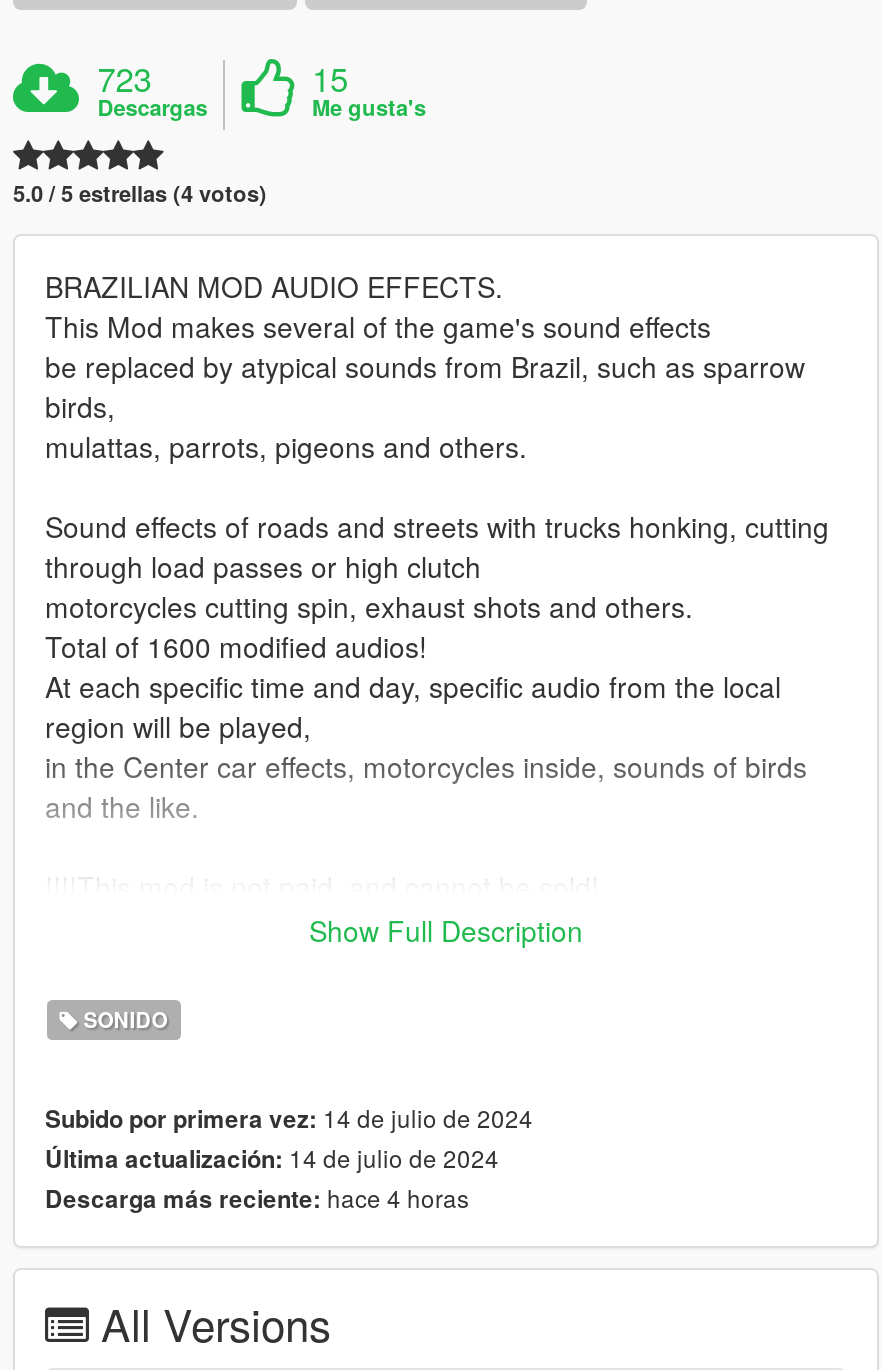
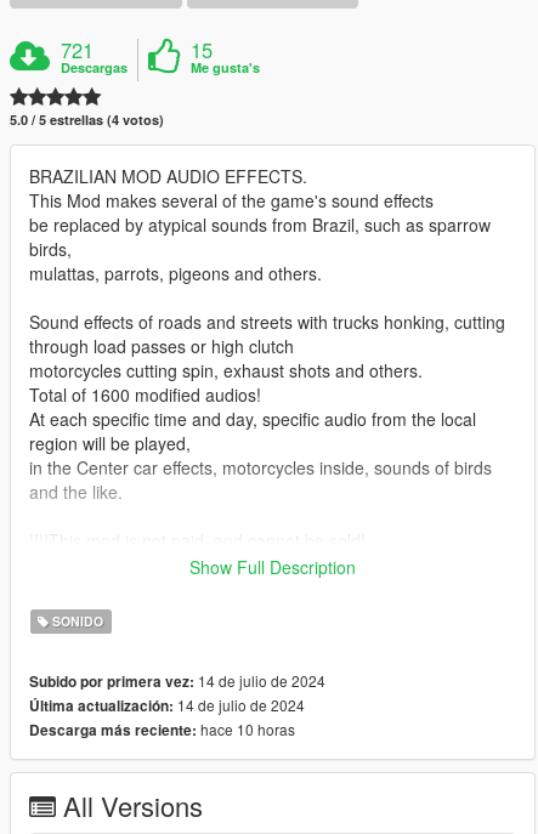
[97,54,151,102] 723 -> [61,35,94,64] 721
[45,1180,469,1216] Descarga más reciente: hace 4 horas -> [29,719,295,741] Descarga más reciente: hace 10 horas

